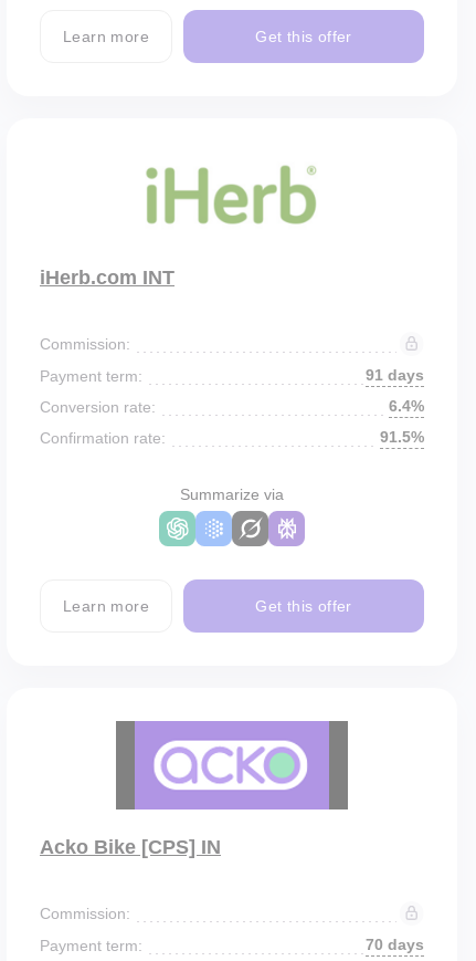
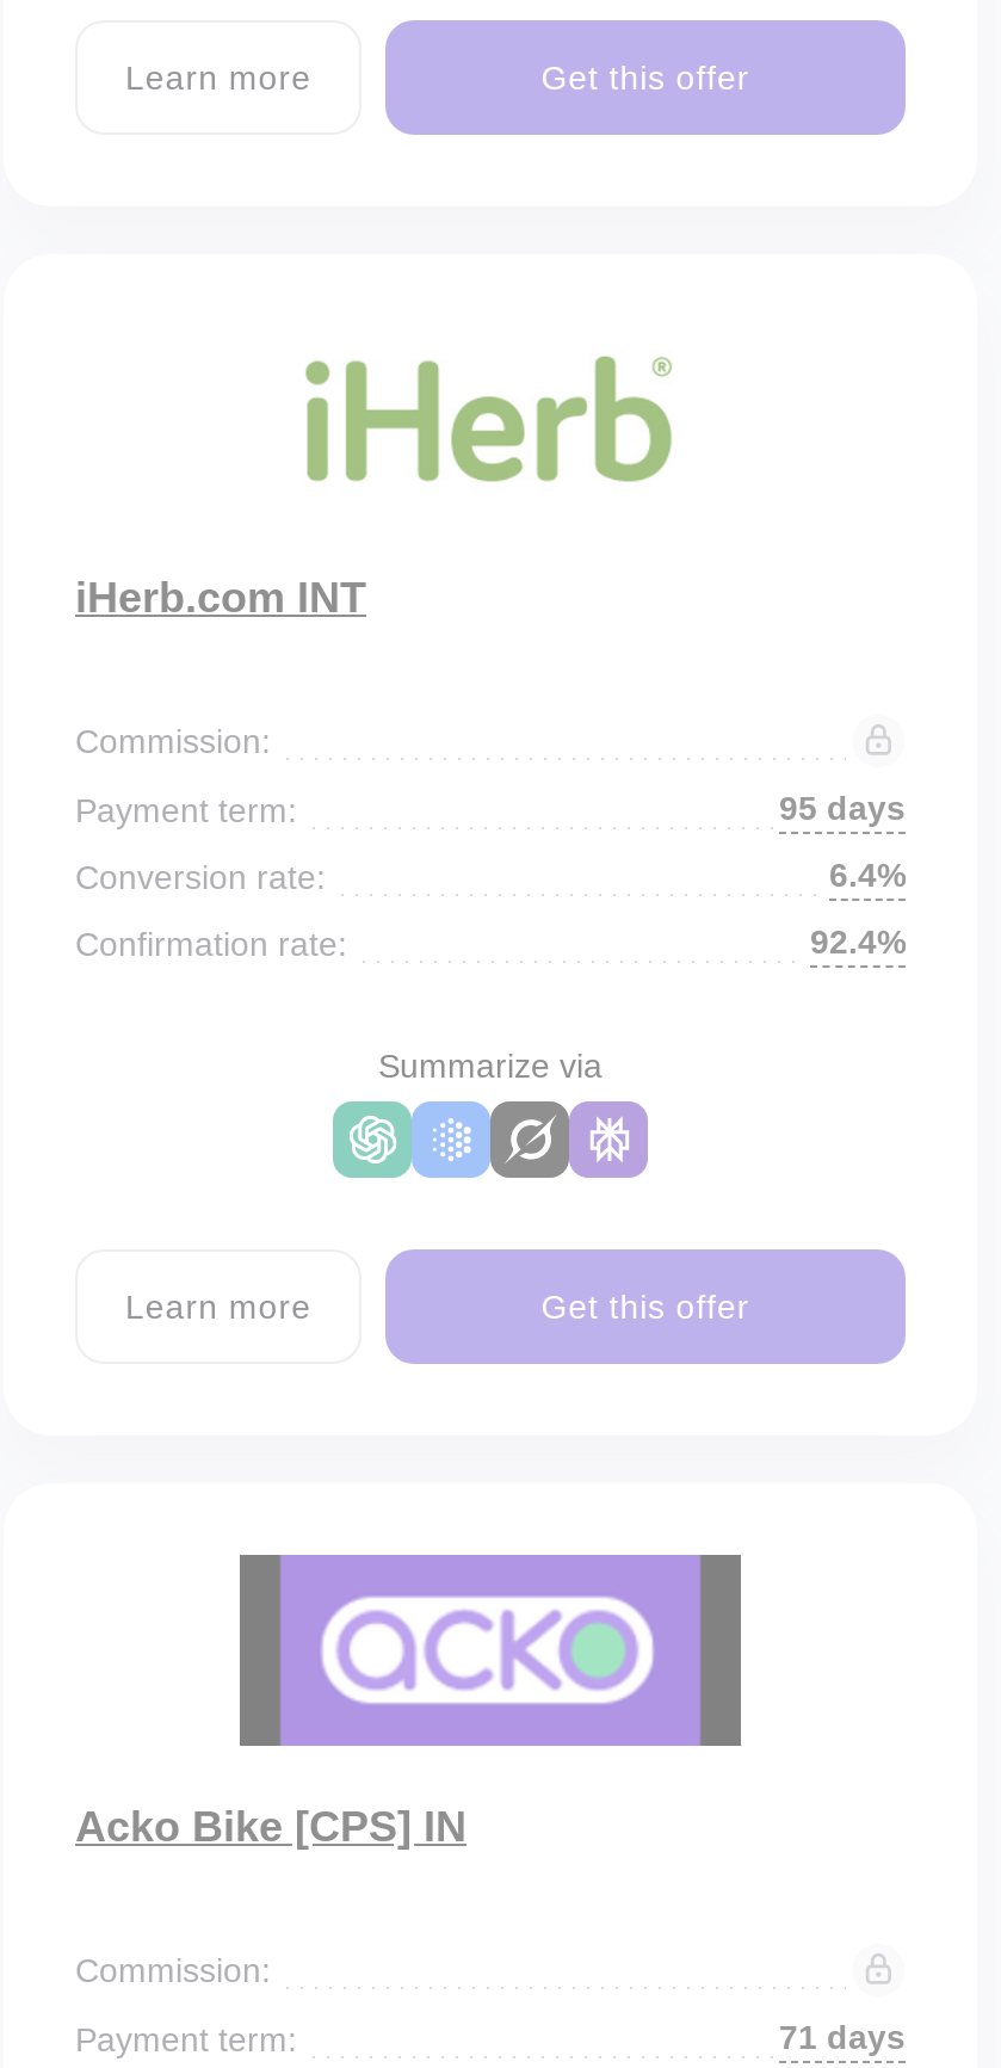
[366,366,424,384] 91 days -> [779,789,906,827] 95 days
[380,428,424,446] 91.5% -> [810,922,906,961] 92.4%
[366,936,424,953] 70 days -> [779,2018,906,2056] 71 days

